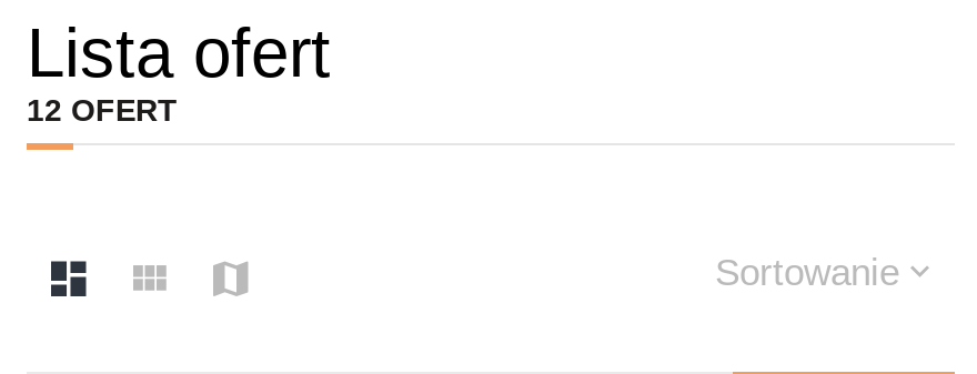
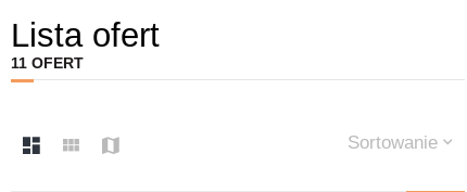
[27,92,178,128] 12 OFERT -> [11,54,84,72] 11 OFERT

